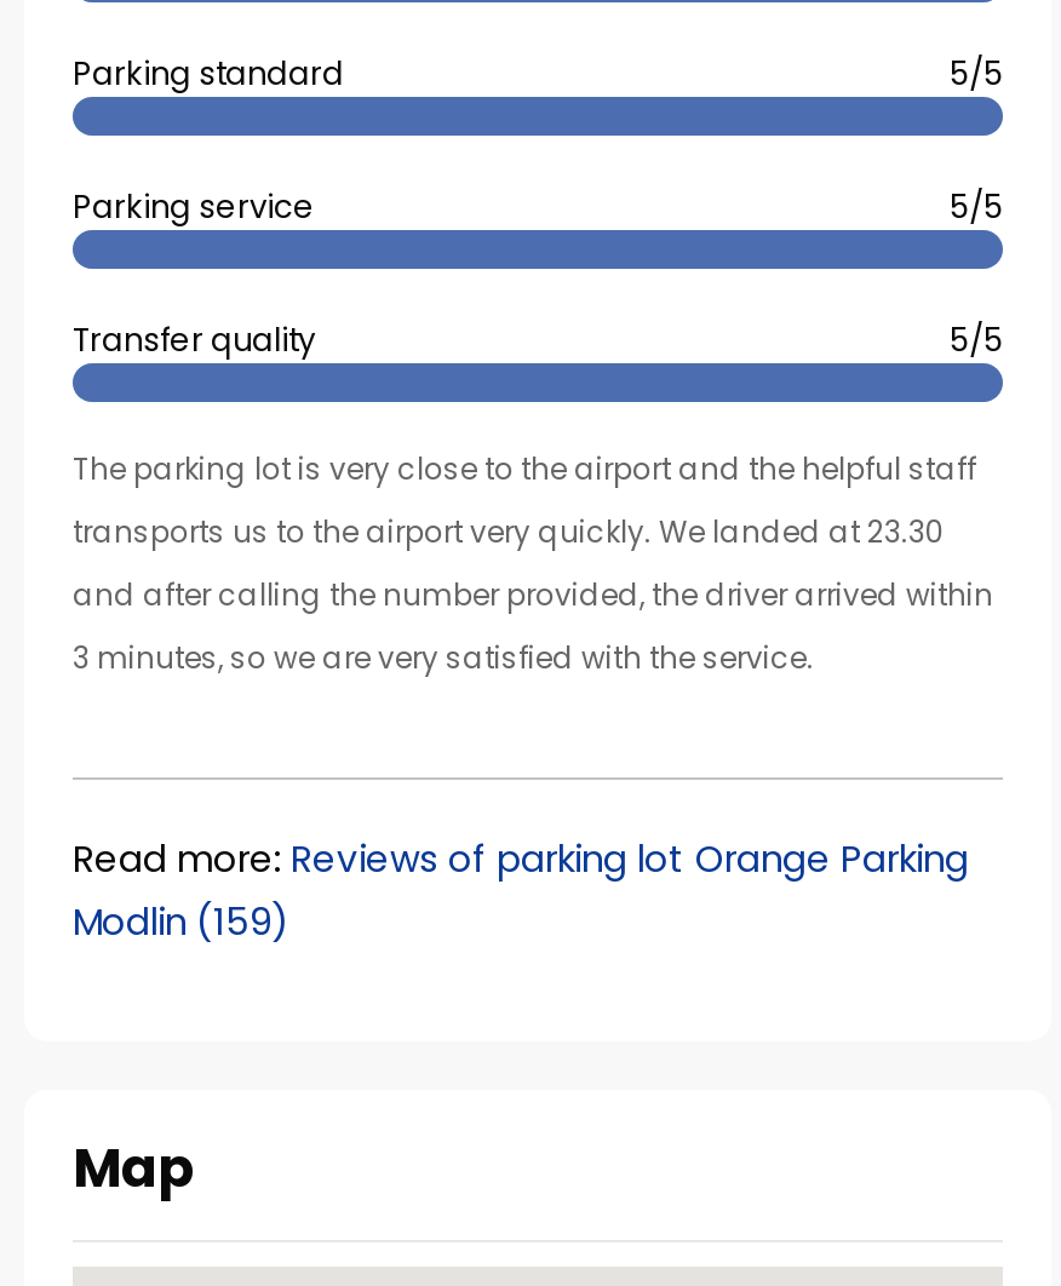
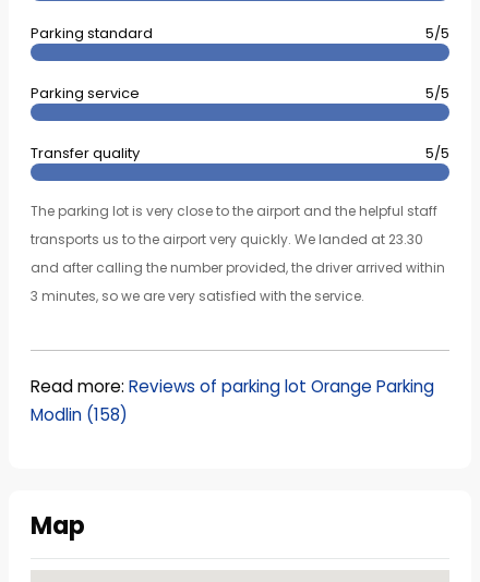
[73,895,288,946] Modlin (159) -> [31,403,128,426] Modlin (158)

